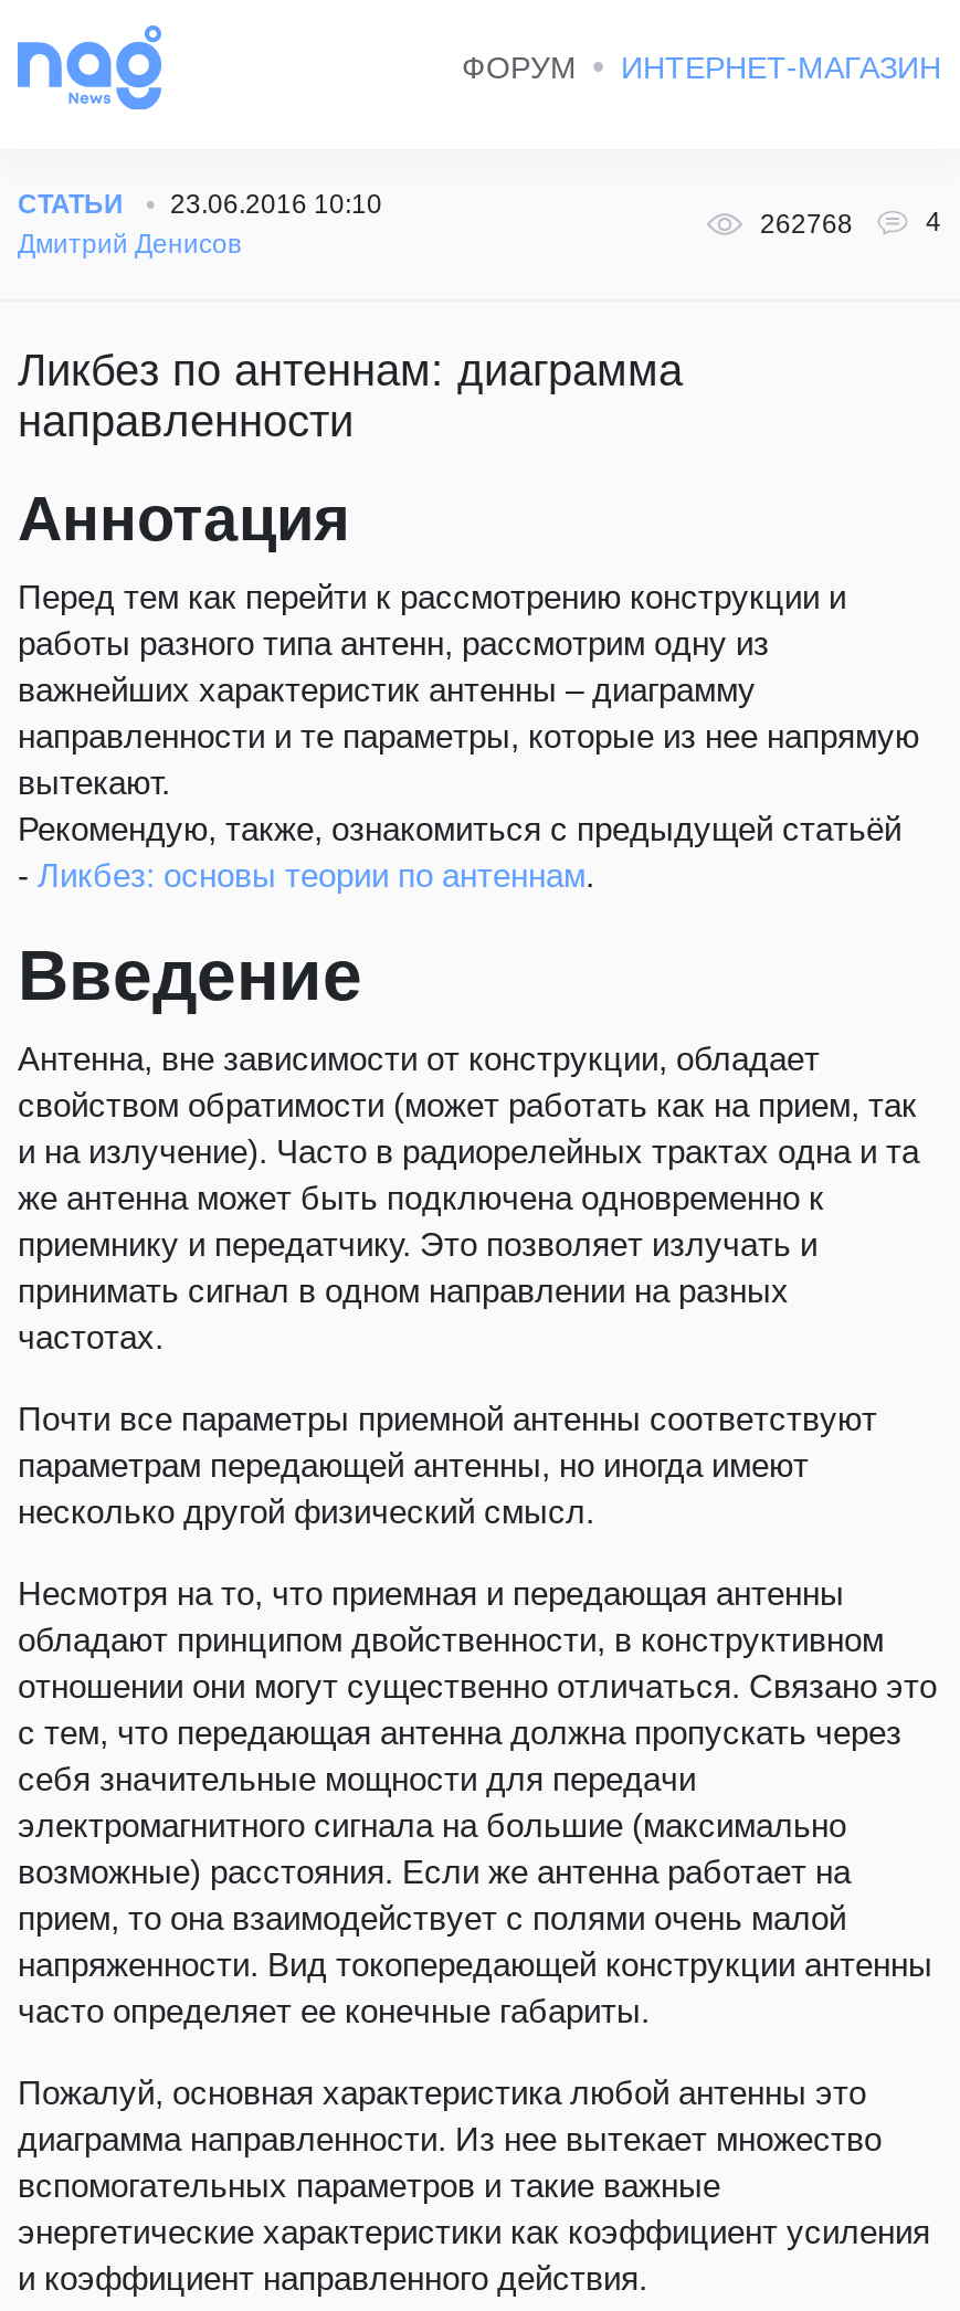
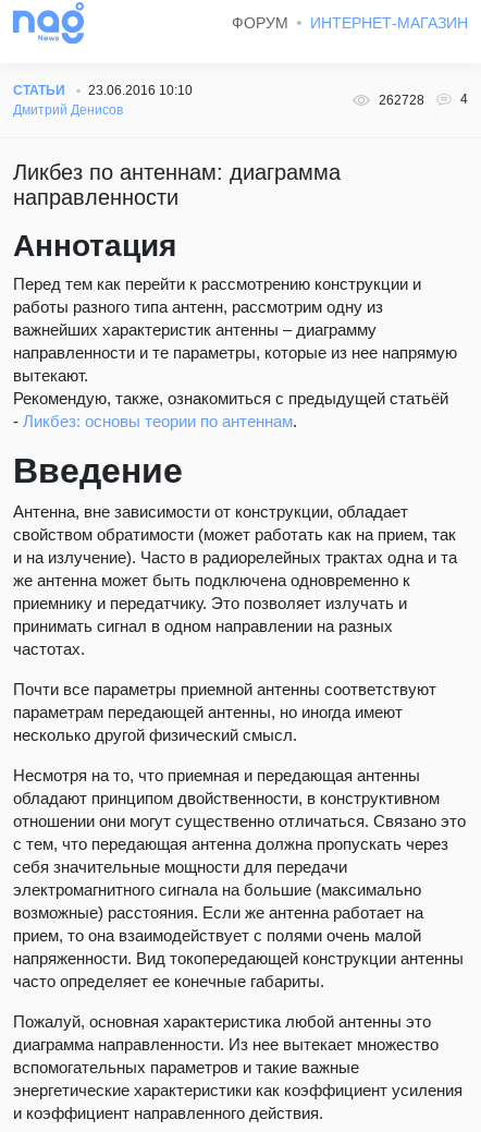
[760,208,853,239] 262768 -> [379,92,424,107] 262728

